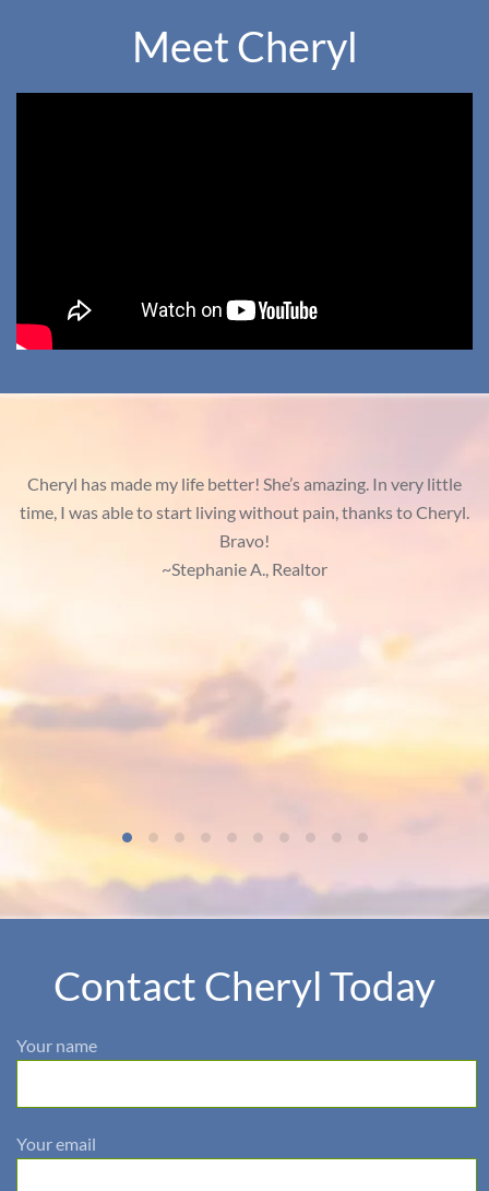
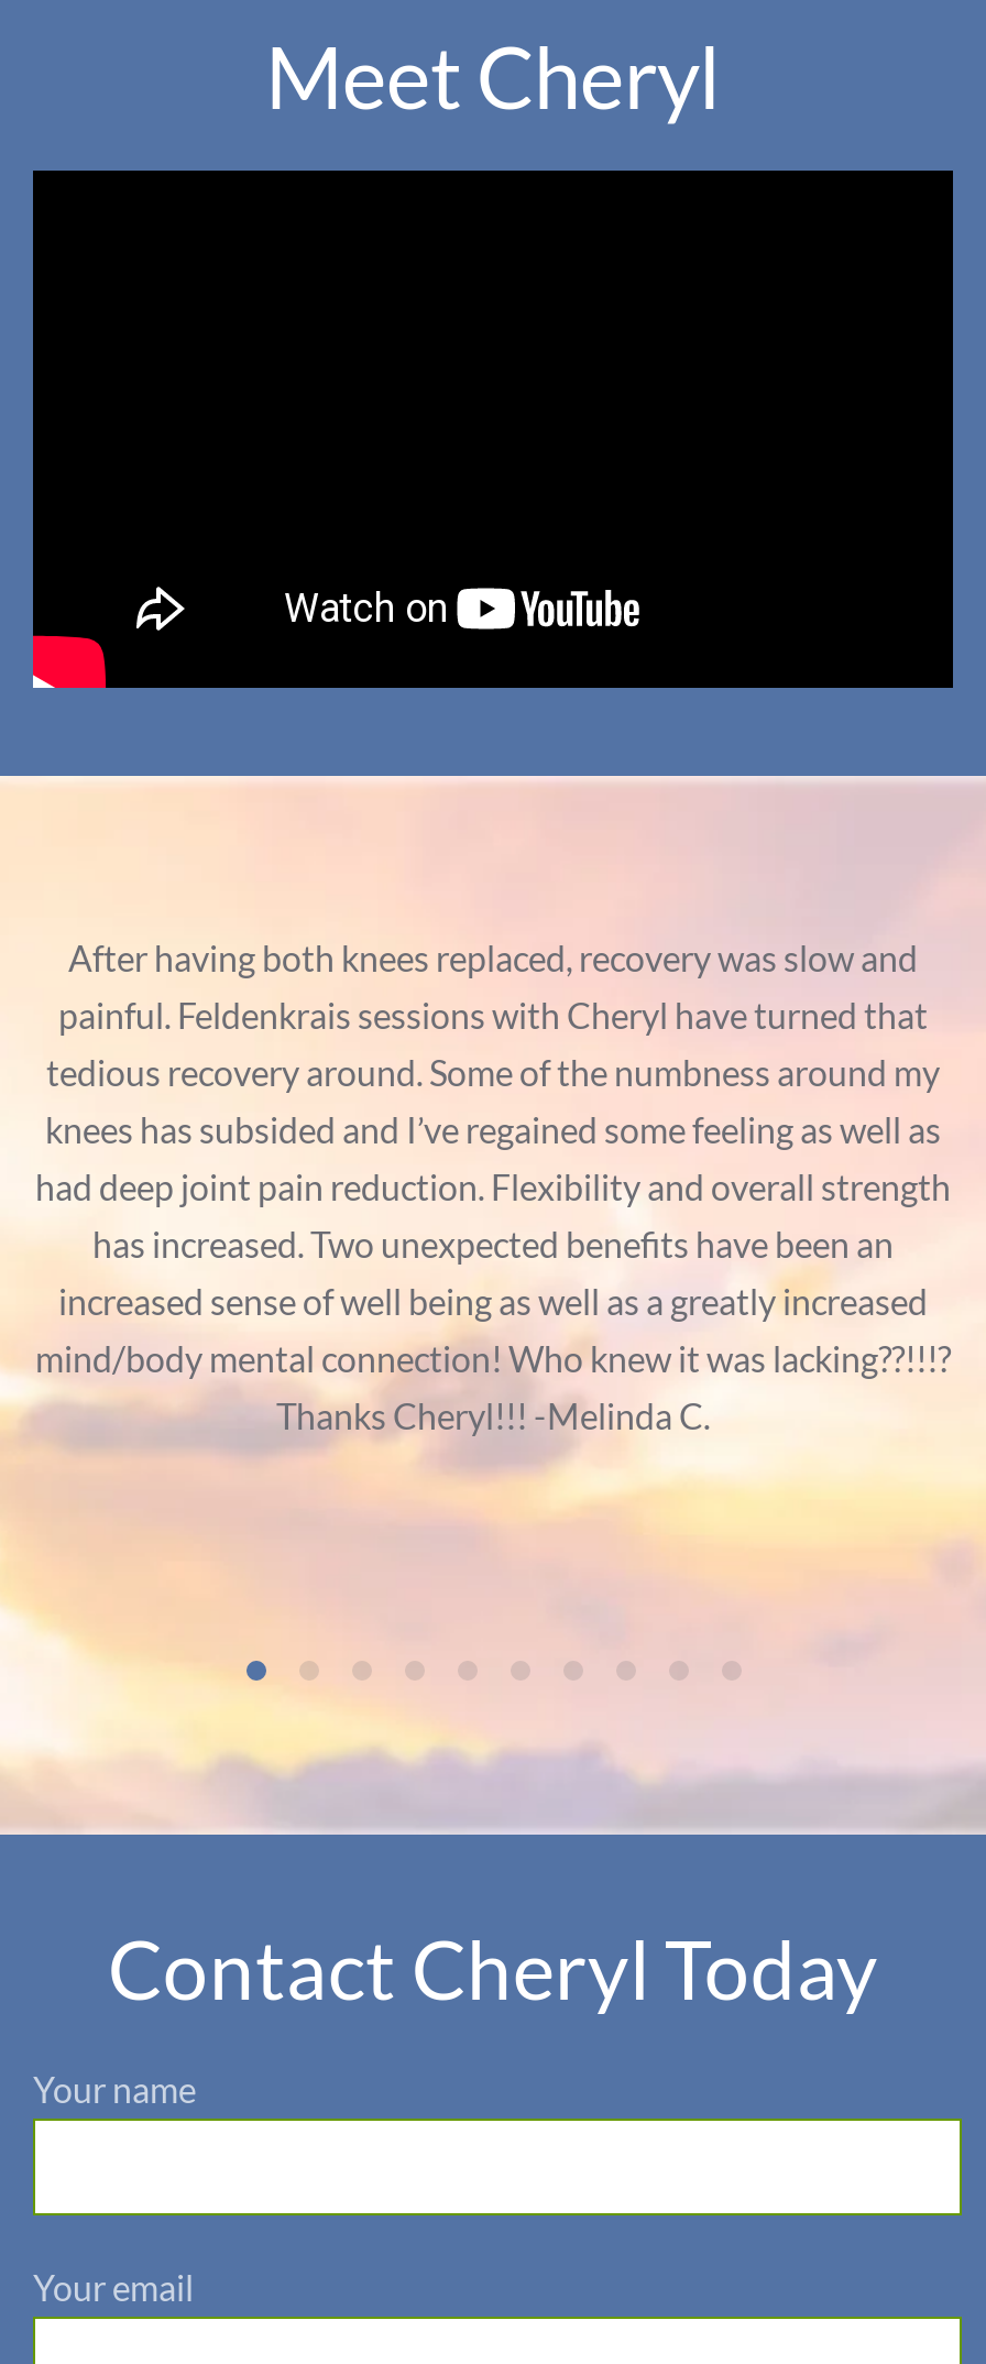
[20,473,469,579] Cheryl has made my life better! She’s amazing. In very little | time, I was able to start living without pain, thanks to Cheryl. | Bravo! | ~Stephanie A., Realtor -> [35,937,951,1436] After having both knees replaced, recovery was slow and | painful. Feldenkrais sessions with Cheryl have turned that | tedious recovery around. Some of the numbness around my | knees has subsided and I’ve regained some feeling as well as | had deep joint pain reduction. Flexibility and overall strength | has increased. Two unexpected benefits have been an | increased sense of well being as well as a greatly increased | mind/body mental connection! Who knew it was lacking??!!!? | Thanks Cheryl!!! -Melinda C.

